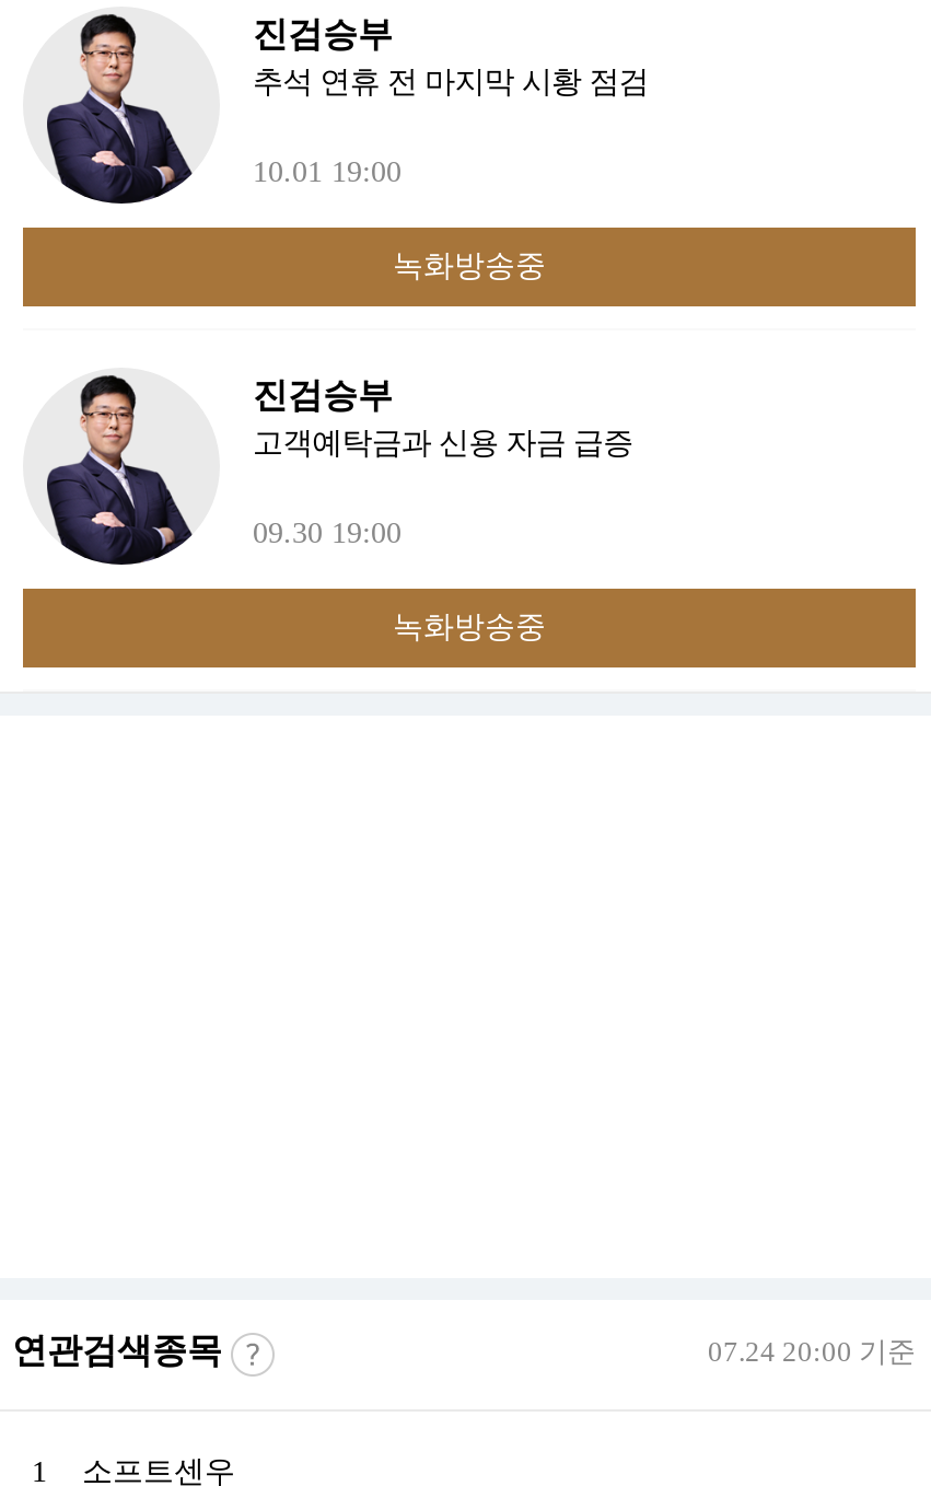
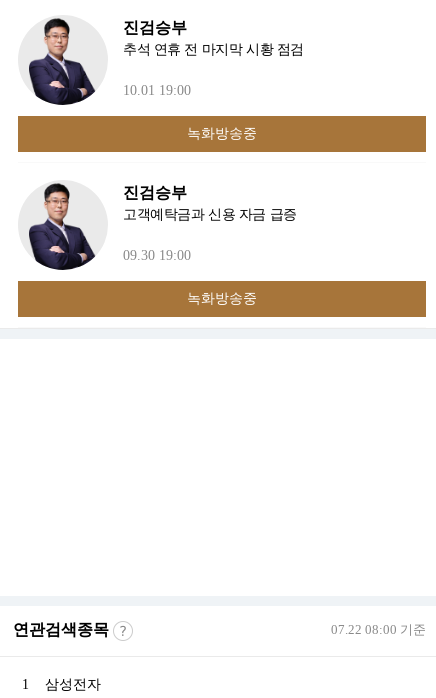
[708,1335,916,1368] 07.24 20:00 기준 -> [331,622,426,637] 07.22 08:00 기준
[82,1455,235,1488] 소프트센우 -> [45,677,101,692] 삼성전자

